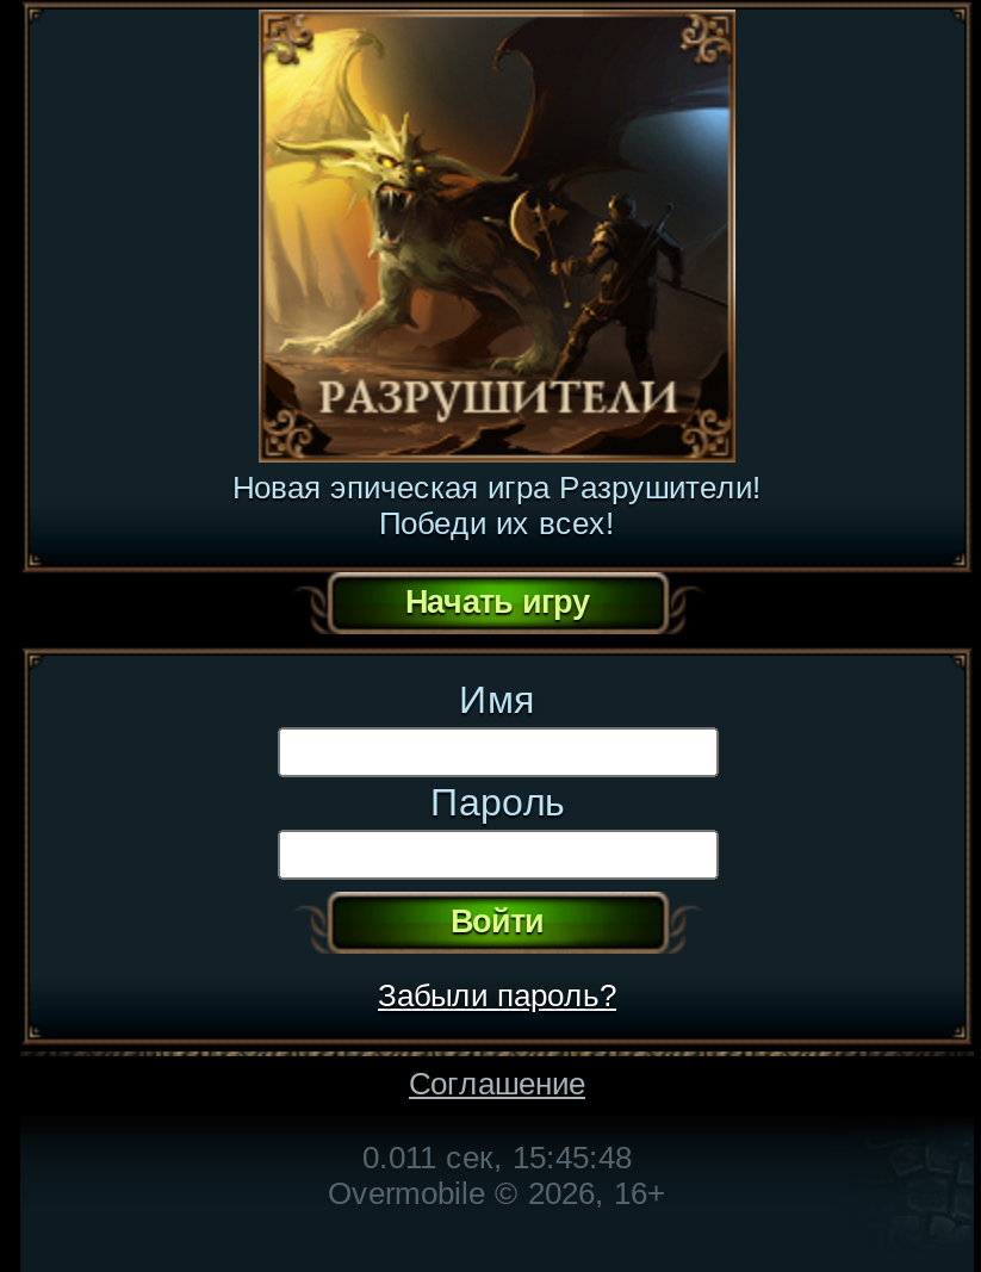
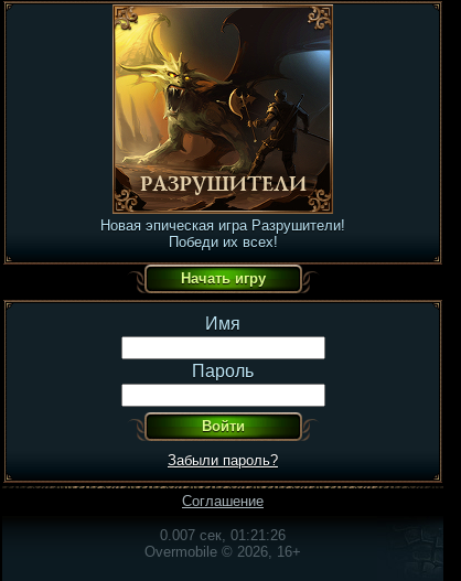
[362,1138,632,1174] 0.011 сек, 15:45:48 -> [160,526,286,543] 0.007 сек, 01:21:26

